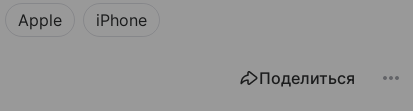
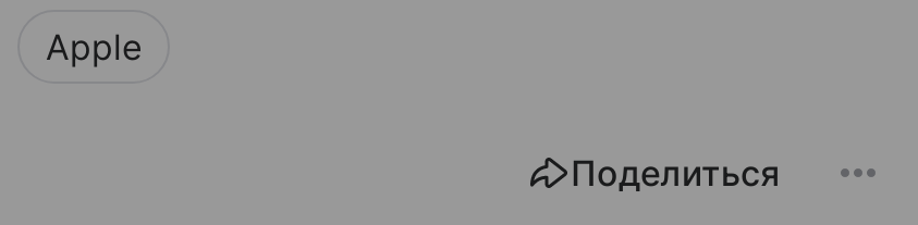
[96,10,147,30] iPhone -> none

